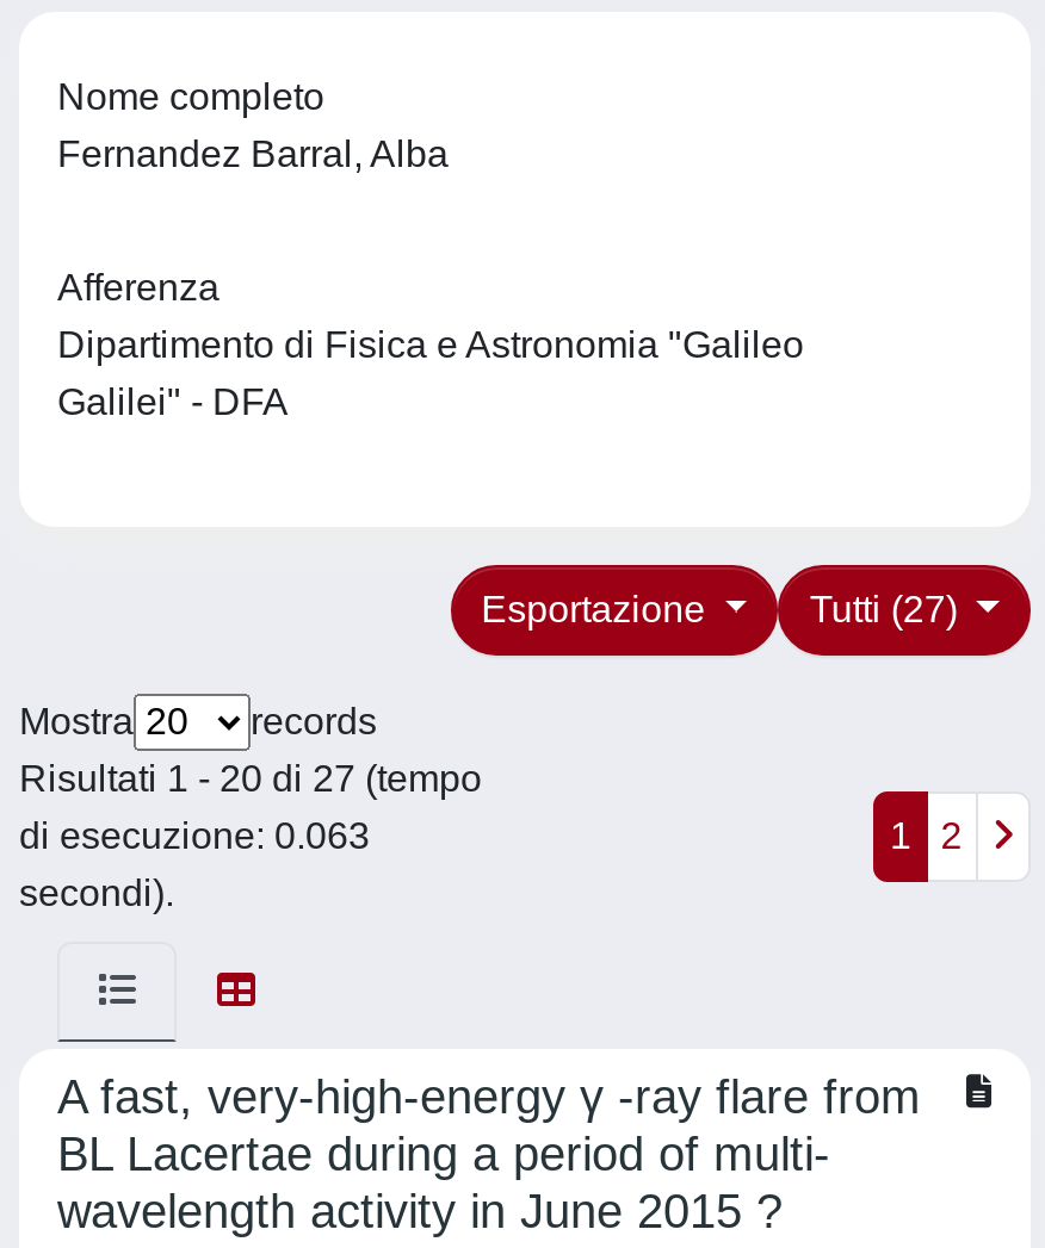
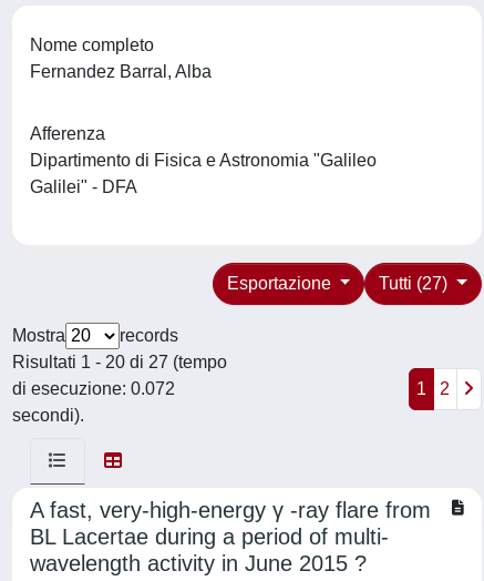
[19,815,370,856] di esecuzione: 0.063 -> [12,379,175,398] di esecuzione: 0.072

